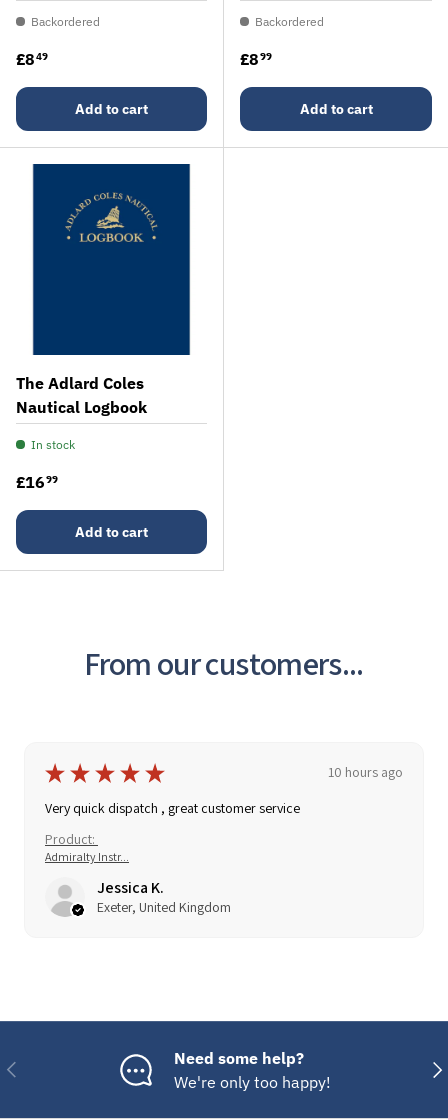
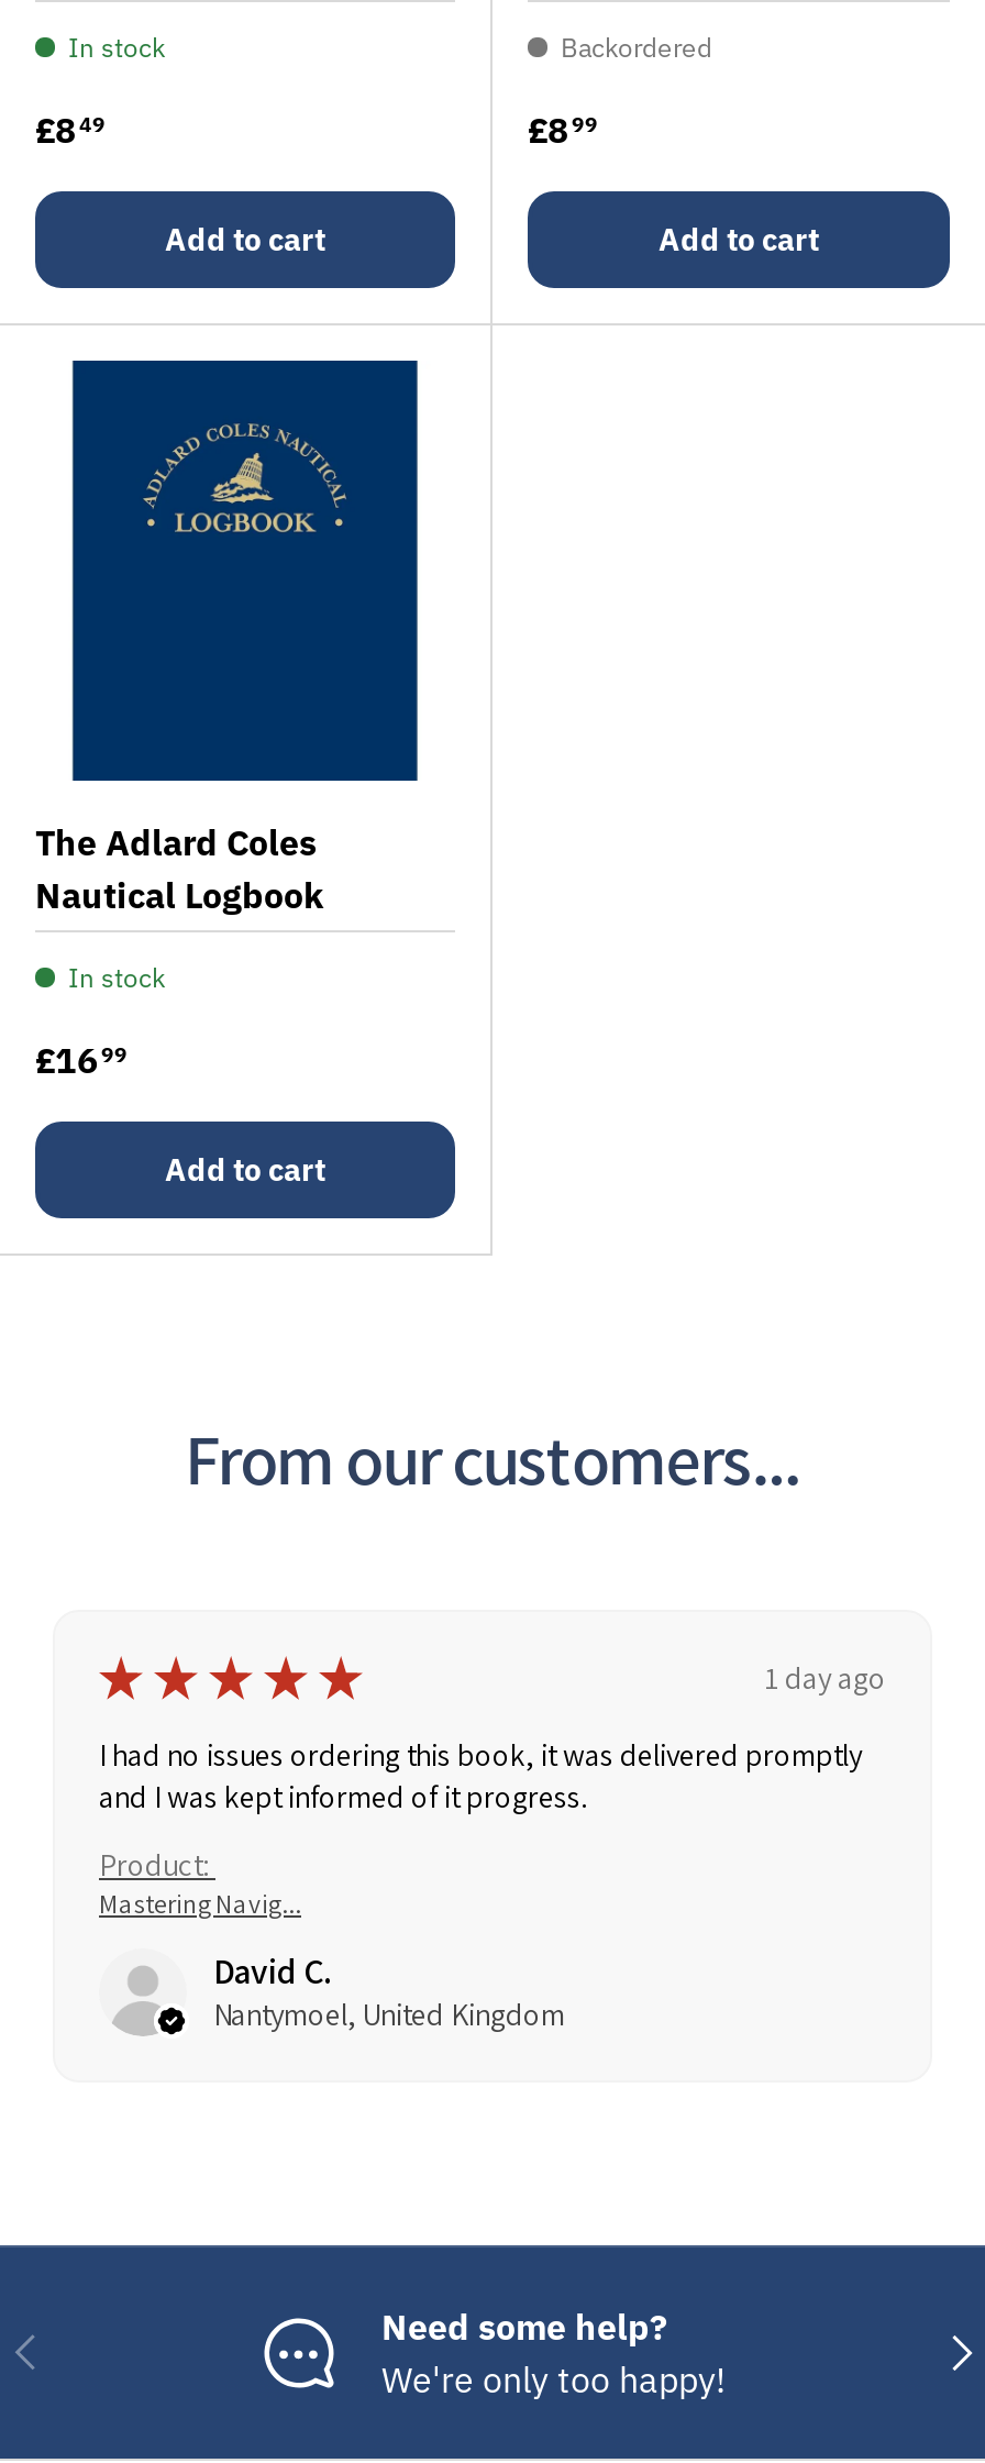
[31,14,100,29] Backordered -> [68,30,165,63] In stock
[328,763,403,781] 10 hours ago -> [765,1657,886,1697] 1 day ago
[45,799,300,817] Very quick dispatch , great customer service -> [99,1736,862,1817] I had no issues ordering this book, it was delivered promptly | and I was kept informed of it progress.
[45,849,129,864] Admiralty Instr... -> [99,1887,301,1920] Mastering Navig...
[97,877,231,916] Jessica K. | Exeter, United Kingdom -> [213,1949,565,2035] David C. | Nantymoel, United Kingdom

